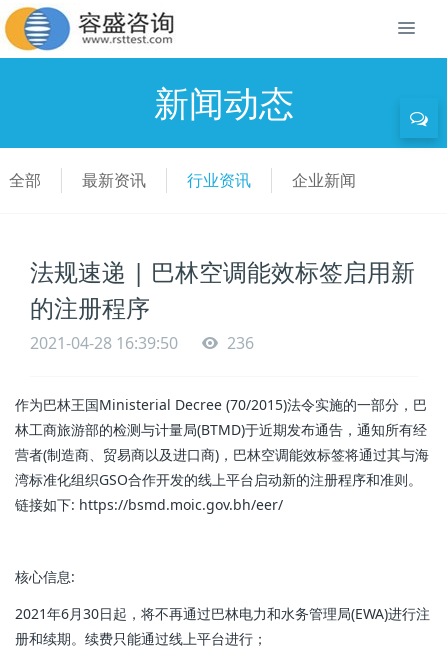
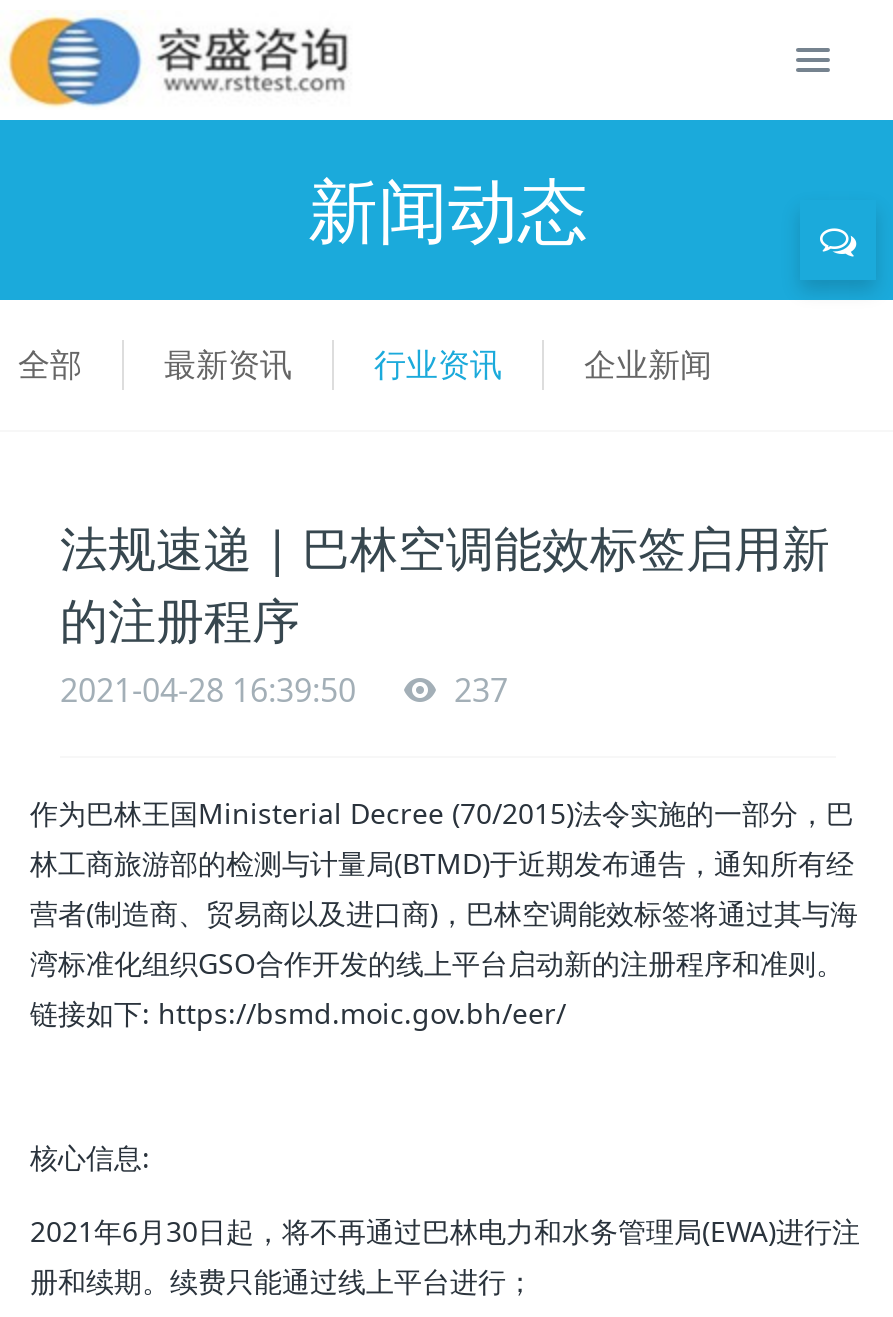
[223,332,254,354] 236 -> [446,668,508,712] 237

